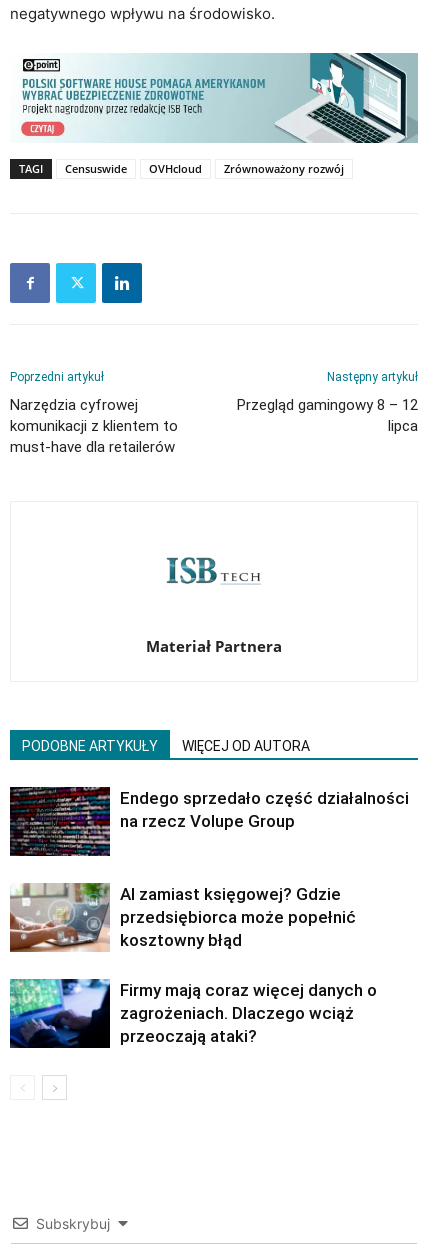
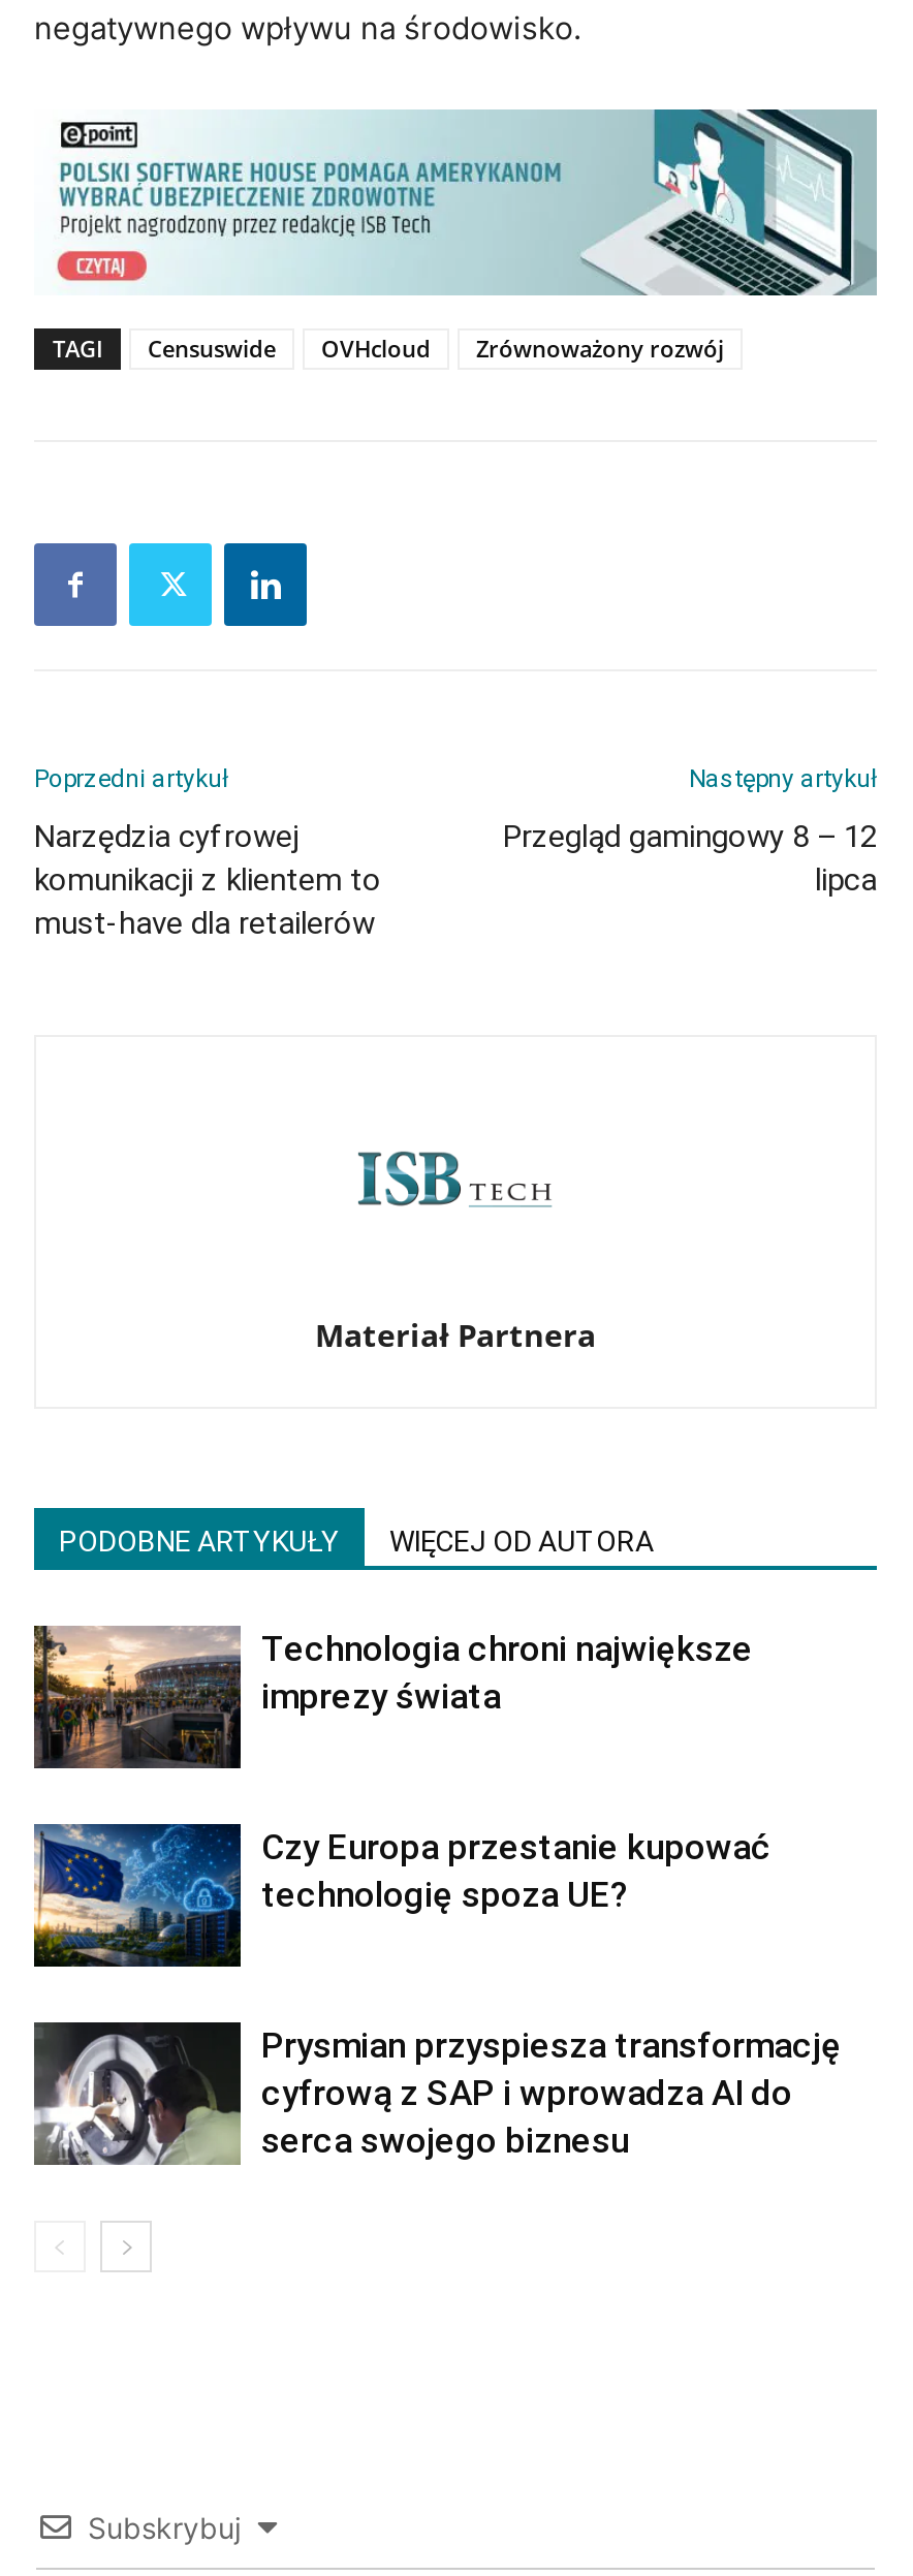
[9,786,409,857] [image] | Endego sprzedało część działalności | na rzecz Volupe Group -> [32,1626,753,1770] [image] | Technologia chroni największe | imprezy świata
[9,882,356,953] [image] | AI zamiast księgowej? Gdzie | przedsiębiorca może popełnić | kosztowny błąd -> [32,1822,772,1969] [image] | Czy Europa przestanie kupować | technologię spoza UE?
[9,978,377,1049] [image] | Firmy mają coraz więcej danych o | zagrożeniach. Dlaczego wciąż | przeoczają ataki? -> [32,2020,842,2167] [image] | Prysmian przyspiesza transformację | cyfrową z SAP i wprowadza AI do | serca swojego biznesu

